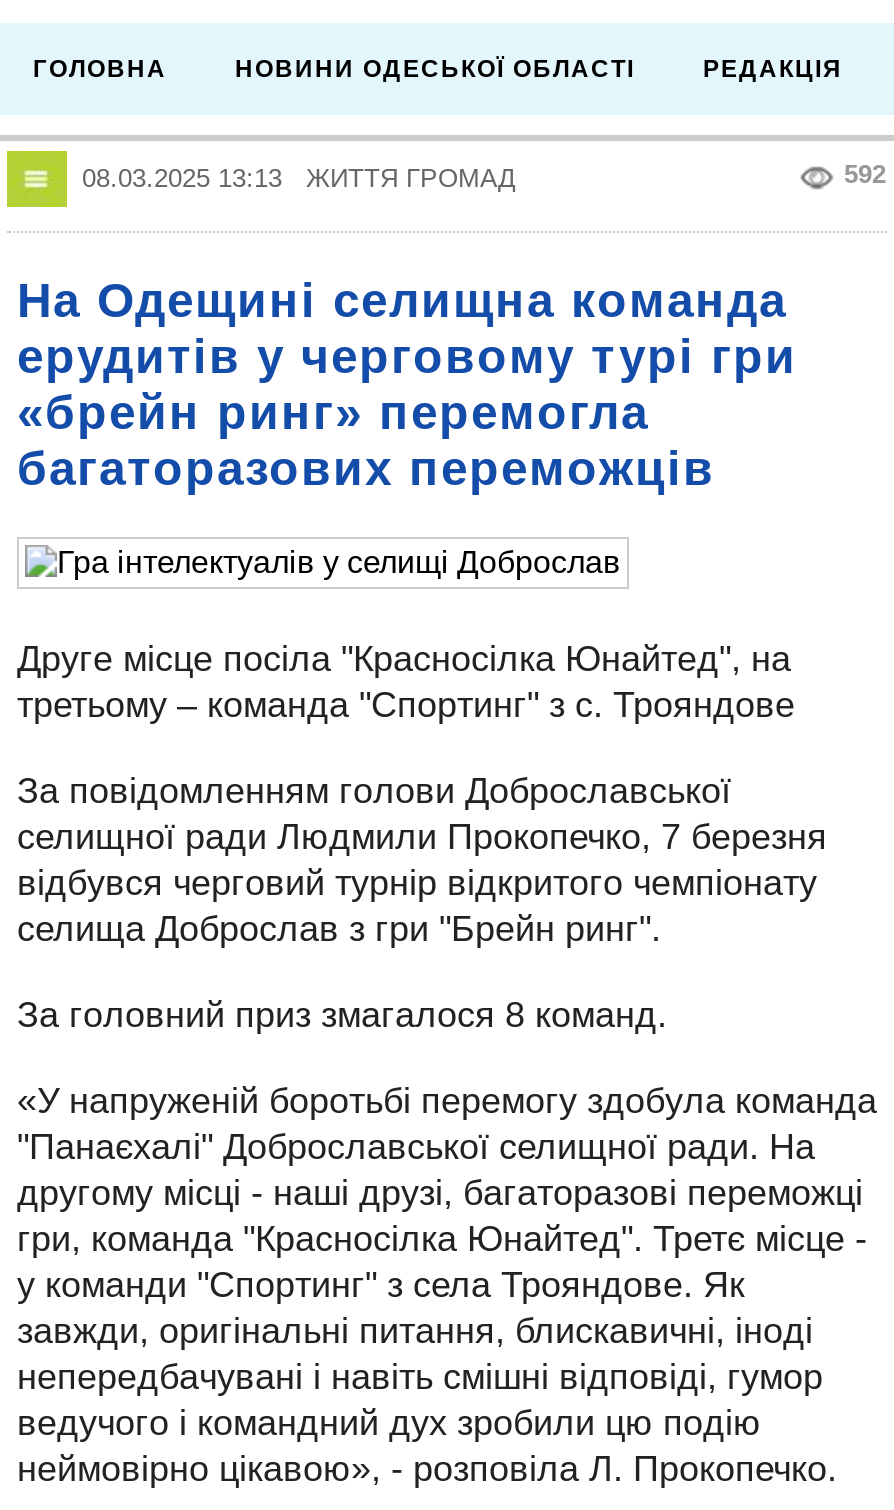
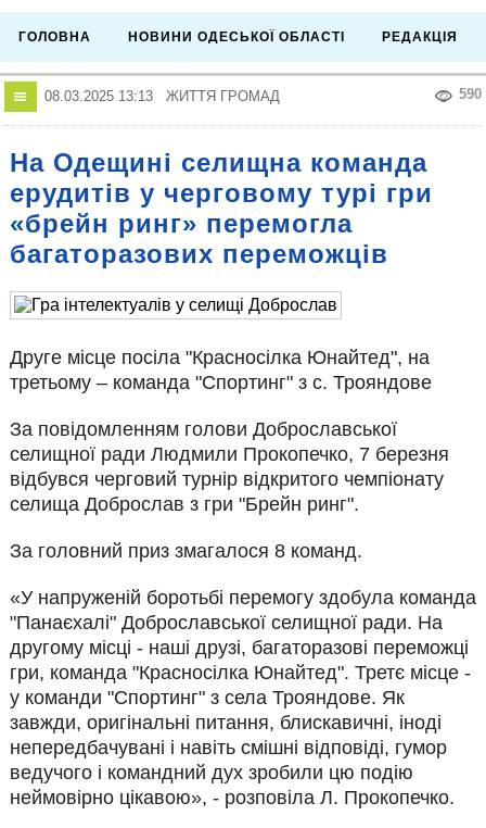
[844,159,886,189] 592 -> [458,86,481,102] 590

